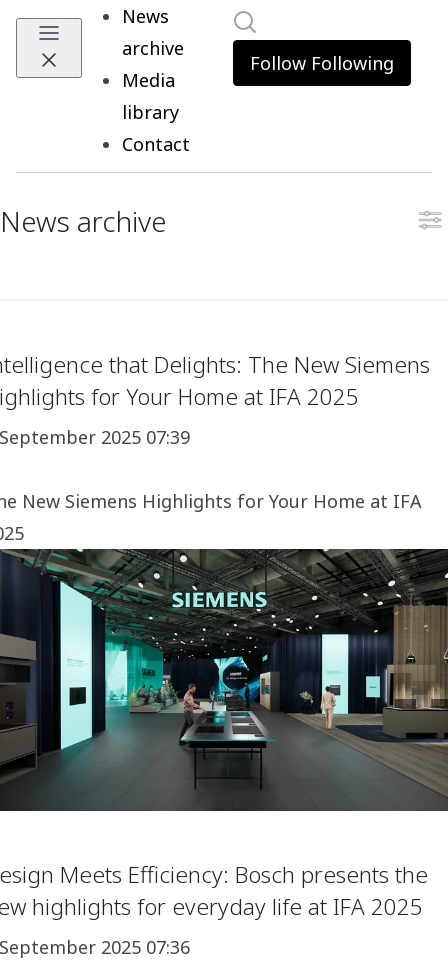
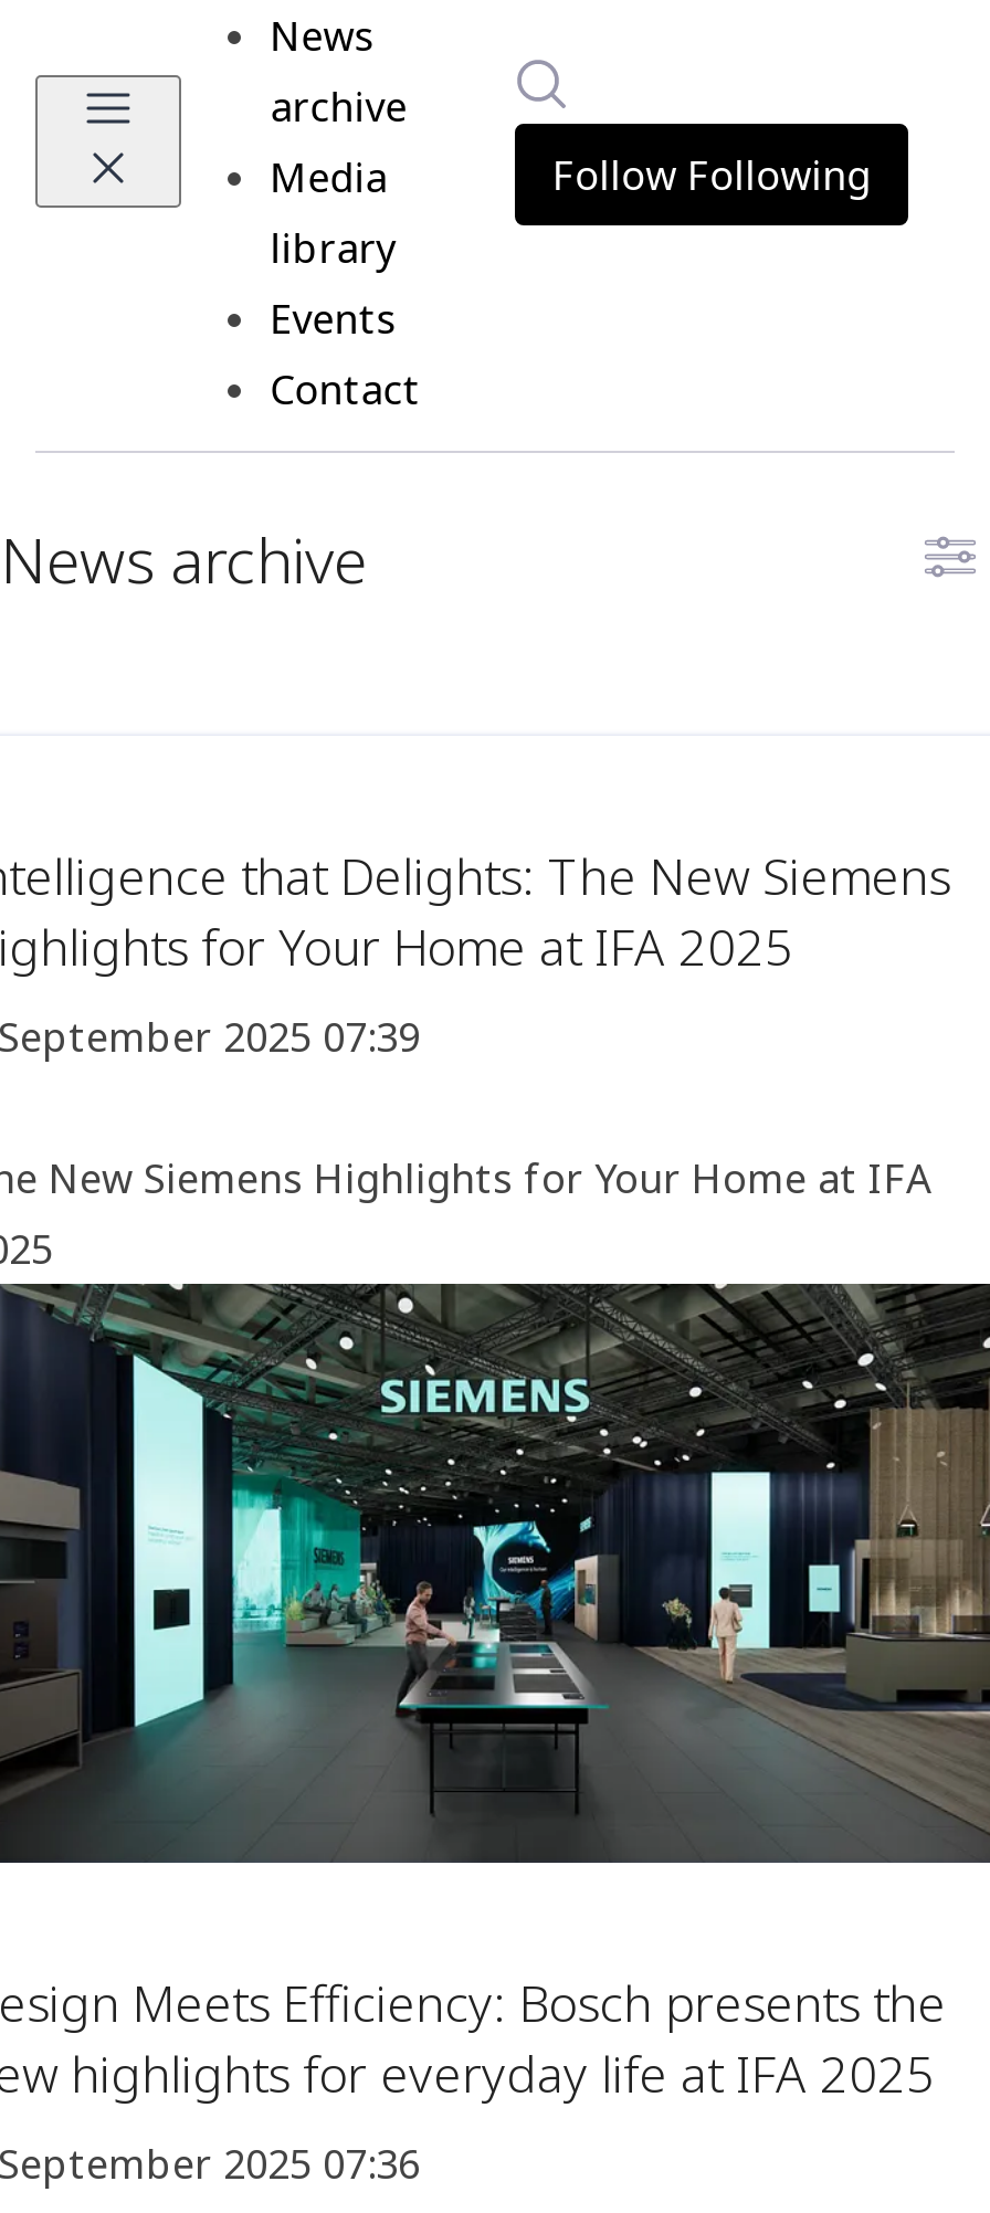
none -> [270,292,396,345] Events

